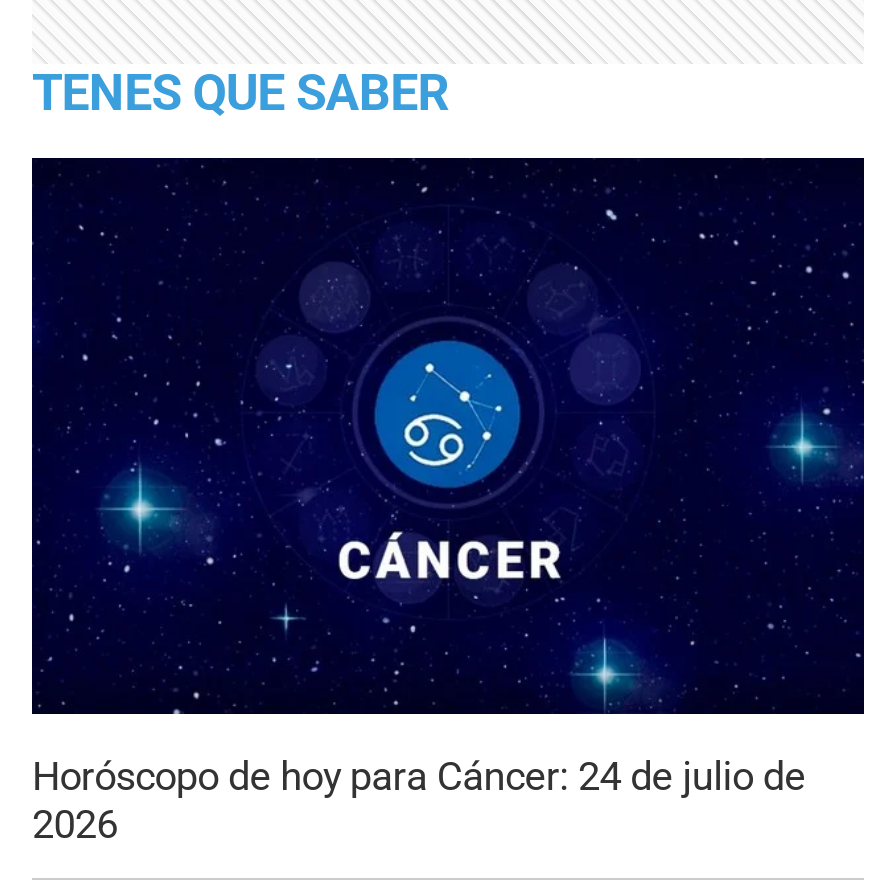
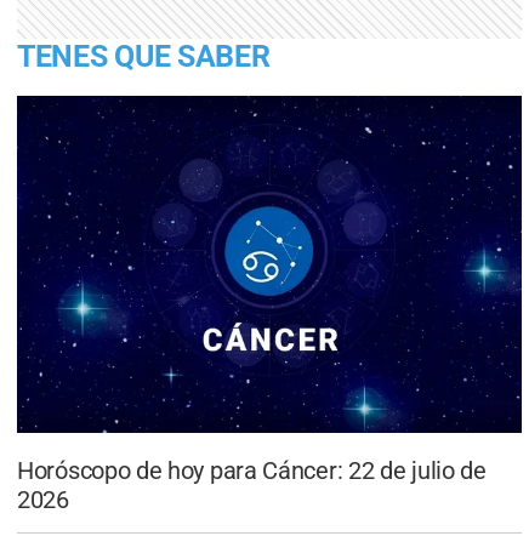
[32,753,806,801] Horóscopo de hoy para Cáncer: 24 de julio de -> [17,456,486,486] Horóscopo de hoy para Cáncer: 22 de julio de

